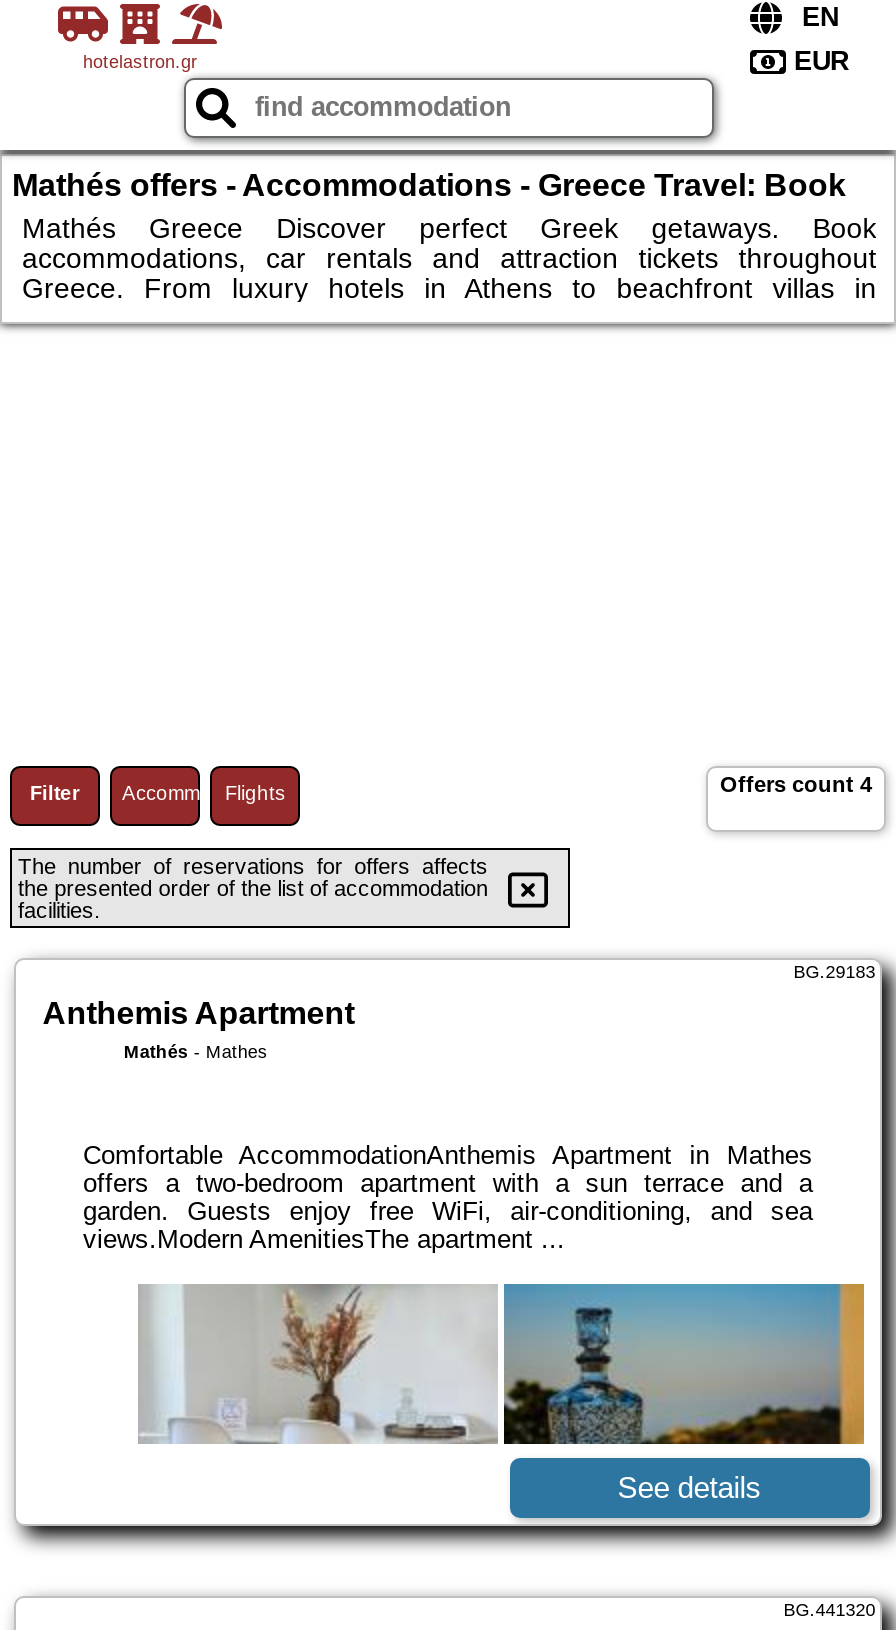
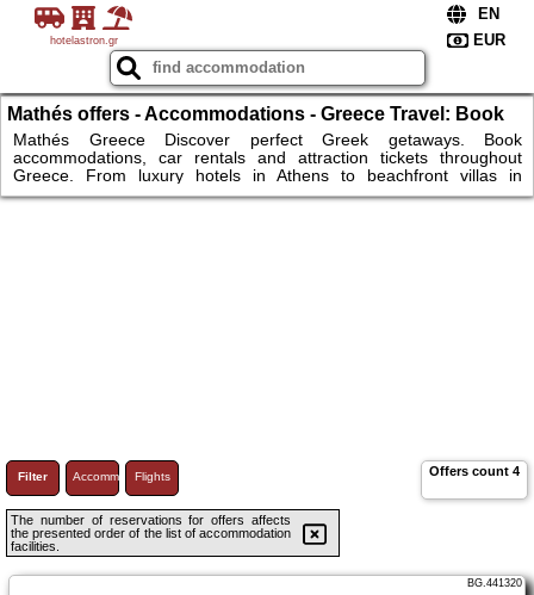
[794,962,876,982] BG.29183 -> none
[43,996,355,1062] Anthemis Apartment | Mathés - Mathes -> none
[83,1140,813,1254] Comfortable AccommodationAnthemis Apartment in Mathes | offers a two-bedroom apartment with a sun terrace and a | garden. Guests enjoy free WiFi, air-conditioning, and sea | views.Modern AmenitiesThe apartment ... -> none
[20,1282,890,1548] [image] | See details -> none

